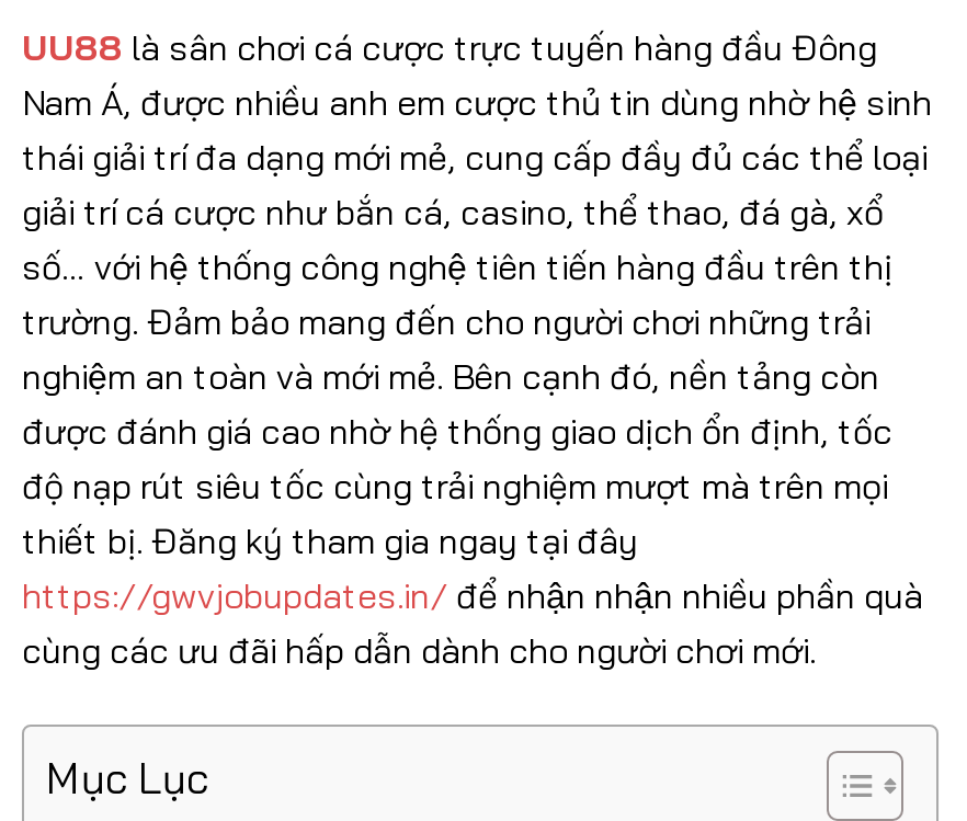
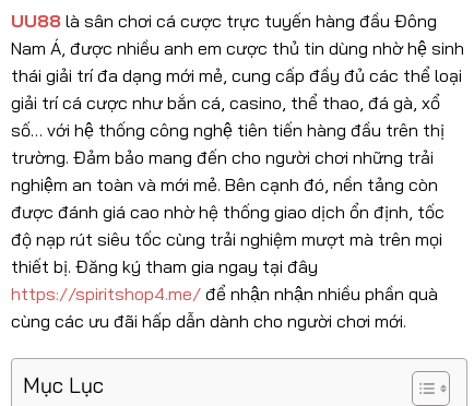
[22,573,923,617] https://gwvjobupdates.in/ để nhận nhận nhiều phần quà -> [11,283,438,304] https://spiritshop4.me/ để nhận nhận nhiều phần quà

